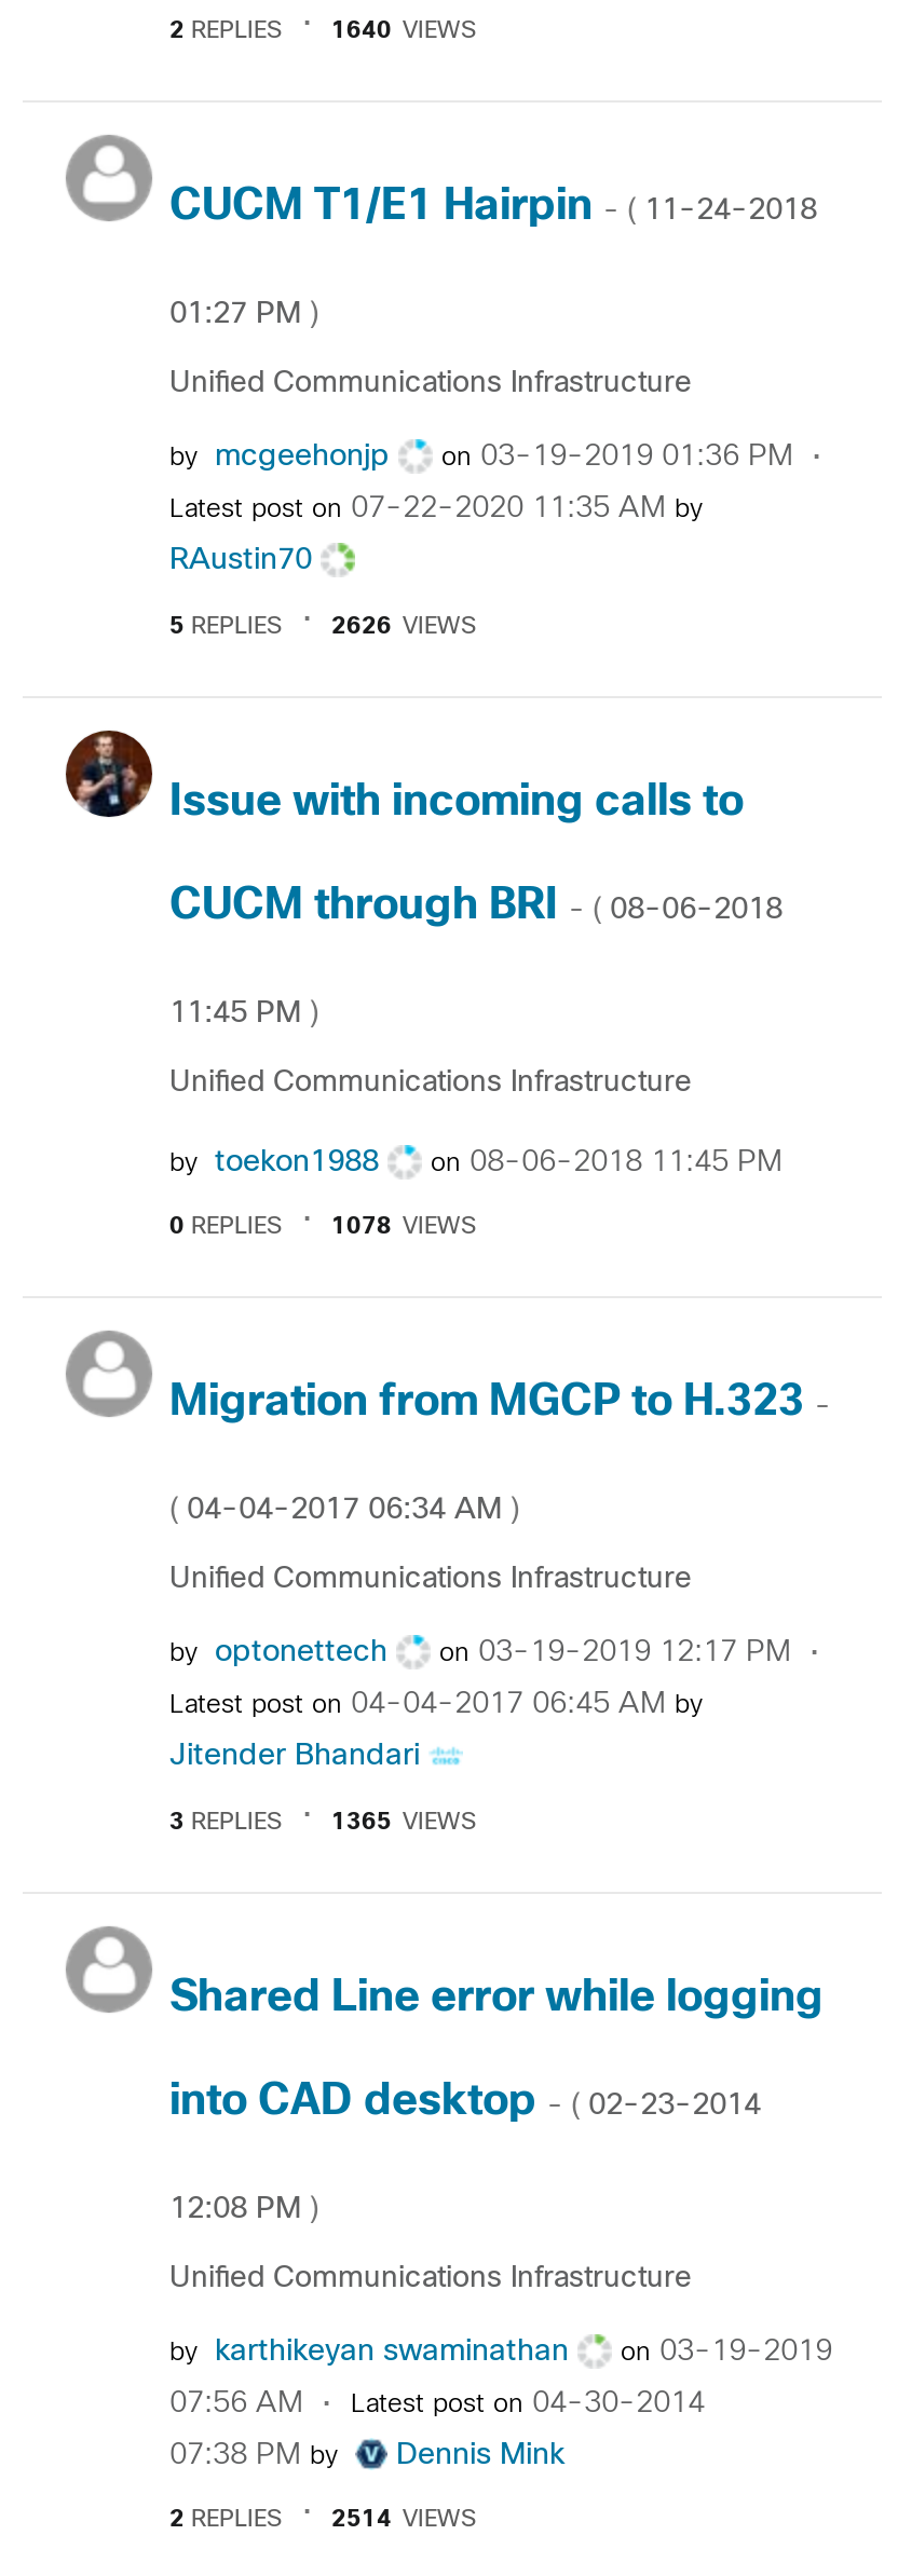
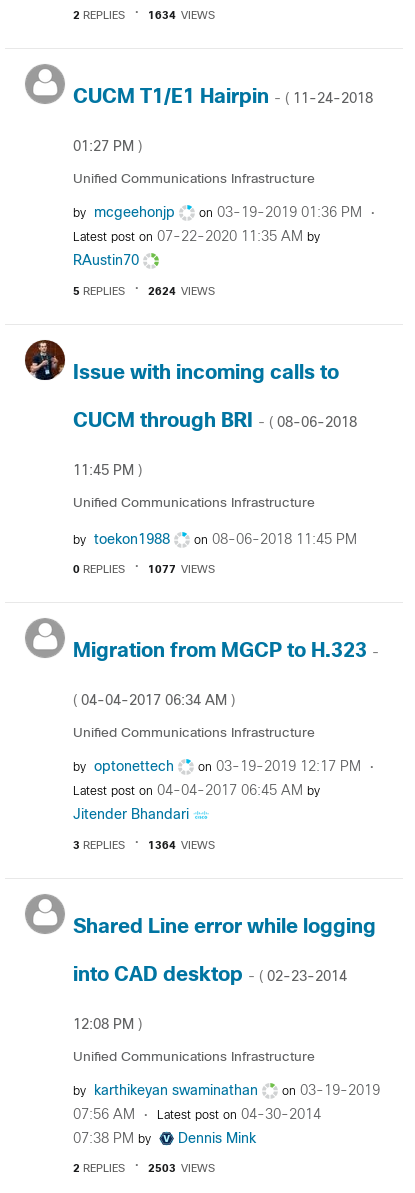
[331,21,476,42] 1640 VIEWS -> [148,11,215,21] 1634 VIEWS
[331,615,476,637] 2626 VIEWS -> [148,286,215,296] 2624 VIEWS
[331,1216,476,1238] 1078 VIEWS -> [148,565,215,575] 1077 VIEWS
[331,1811,476,1832] 1365 VIEWS -> [148,840,215,850] 1364 VIEWS
[331,2509,476,2531] 2514 VIEWS -> [148,1164,215,1174] 2503 VIEWS

